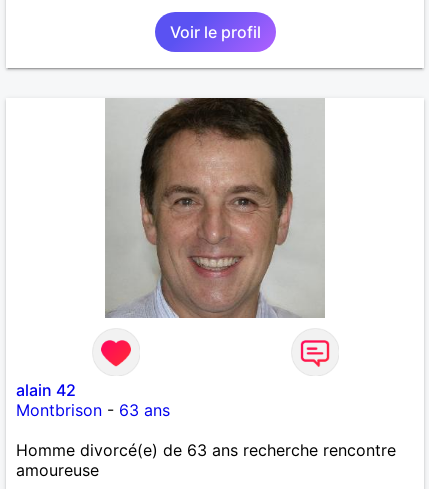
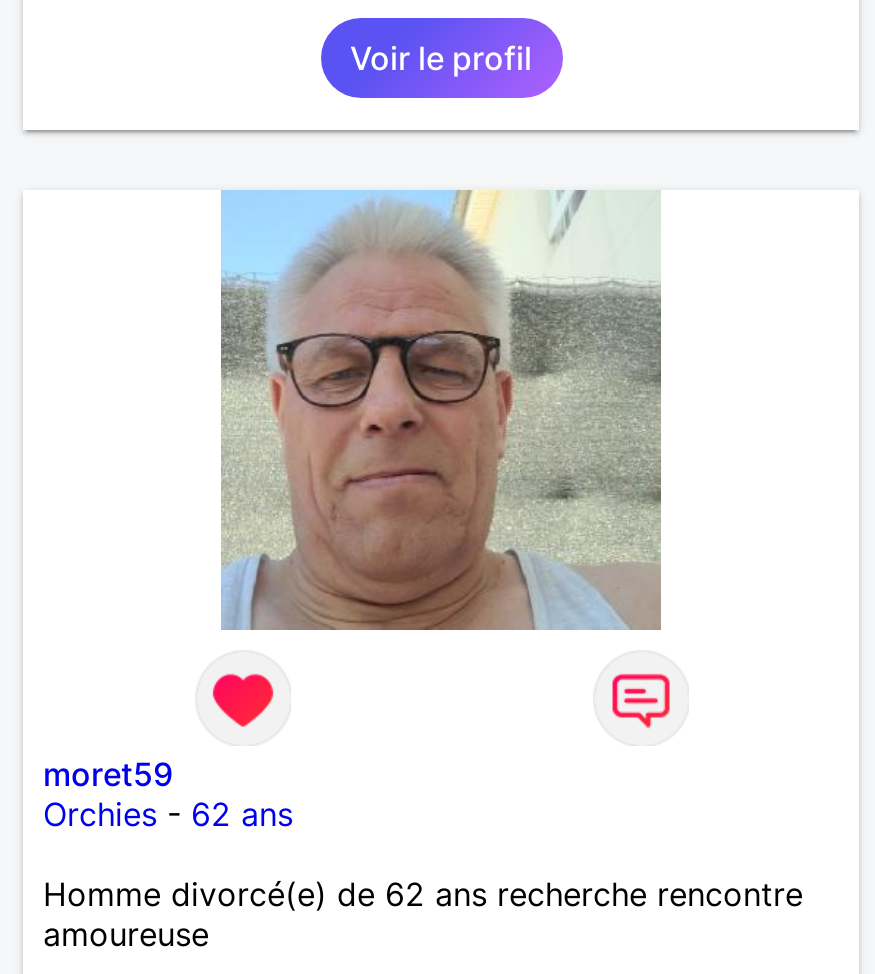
[105,97,324,318] [image] -> [221,190,661,632] [image]
[16,380,170,420] alain 42 | Montbrison - 63 ans -> [43,754,293,834] moret59 | Orchies - 62 ans
[16,440,396,460] Homme divorcé(e) de 63 ans recherche rencontre -> [43,874,803,914] Homme divorcé(e) de 62 ans recherche rencontre

